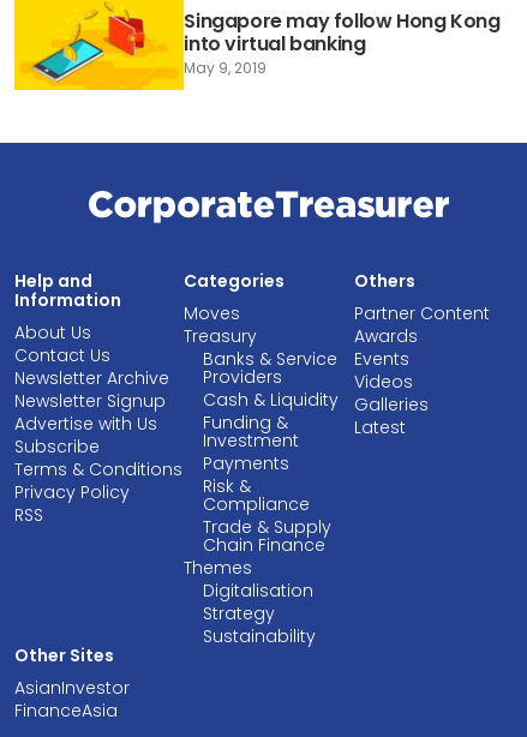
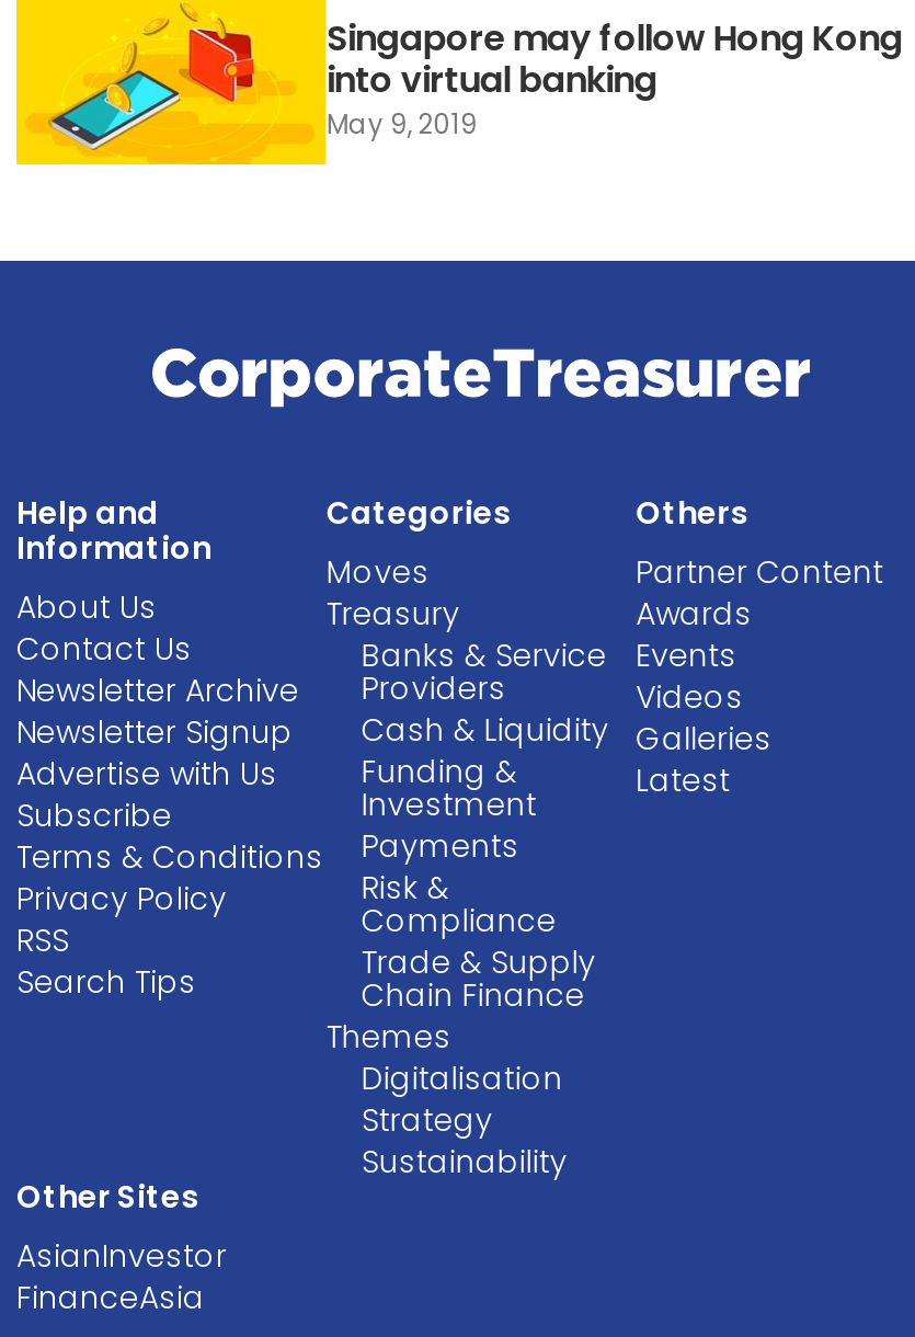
none -> [16,959,196,1003] Search Tips

